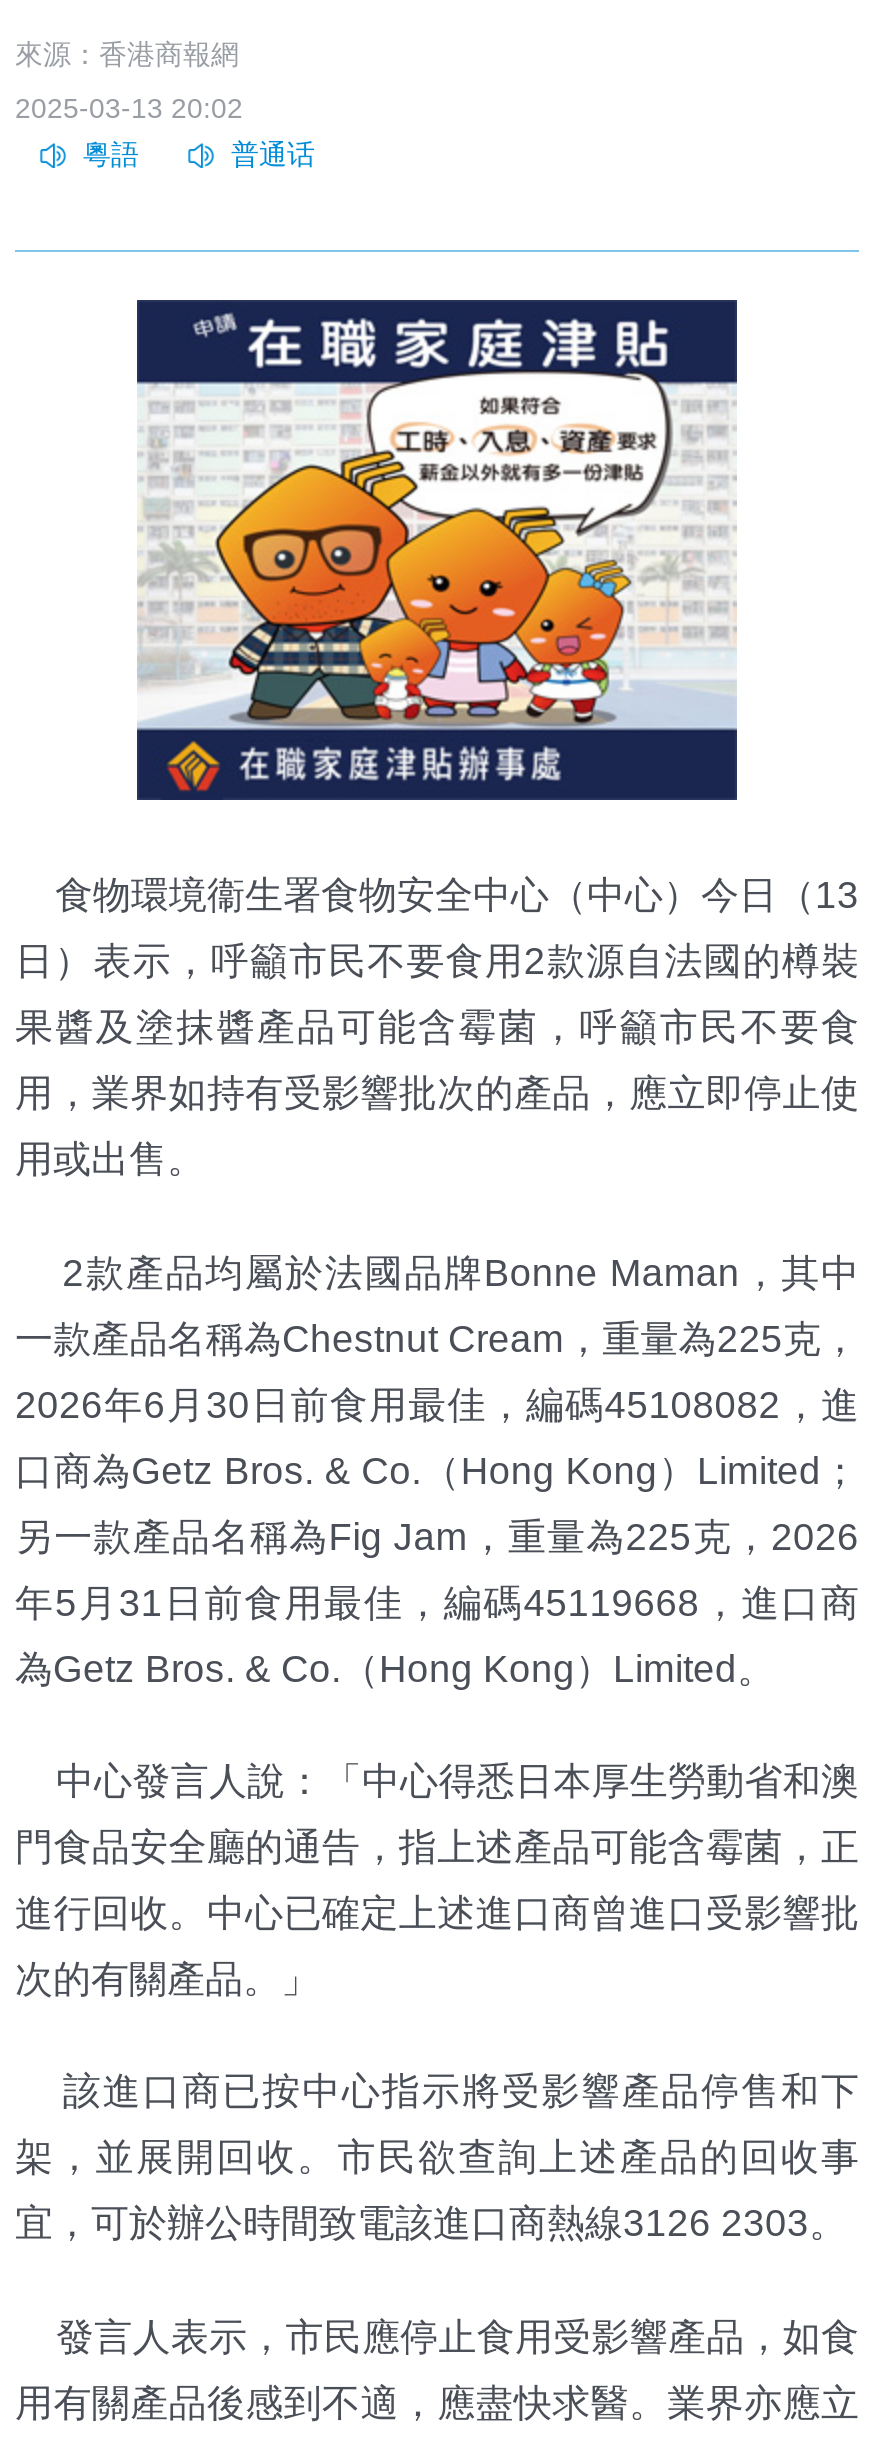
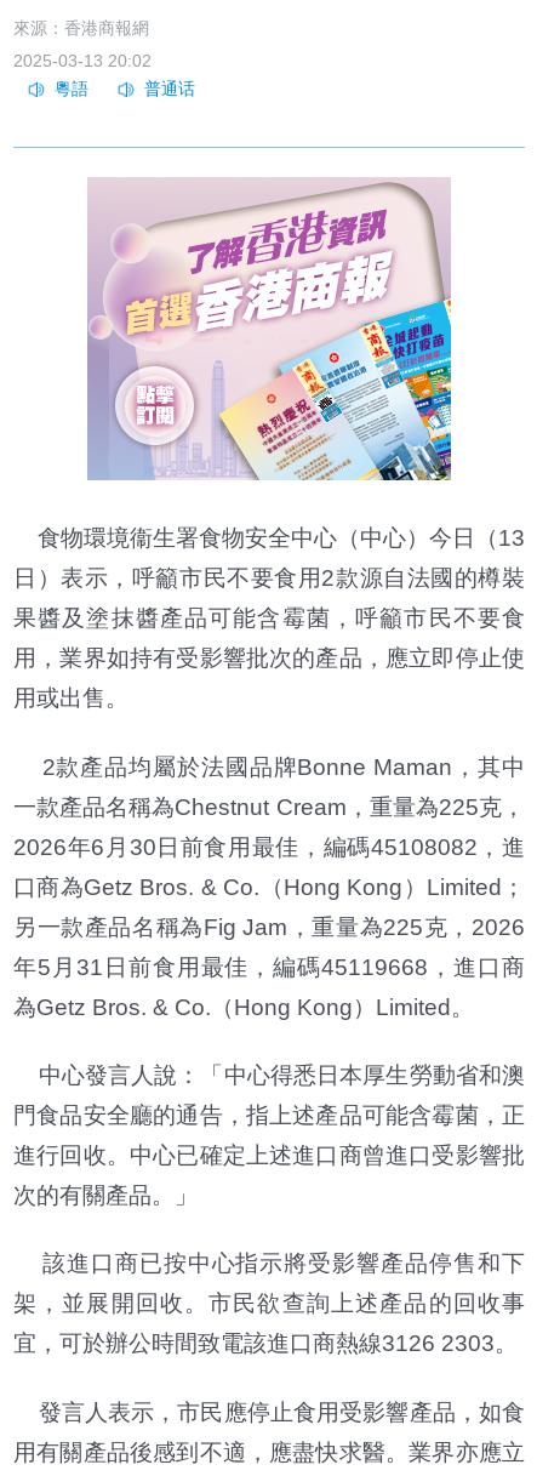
[135,298,739,802] [image] -> [86,177,452,481] [image]

